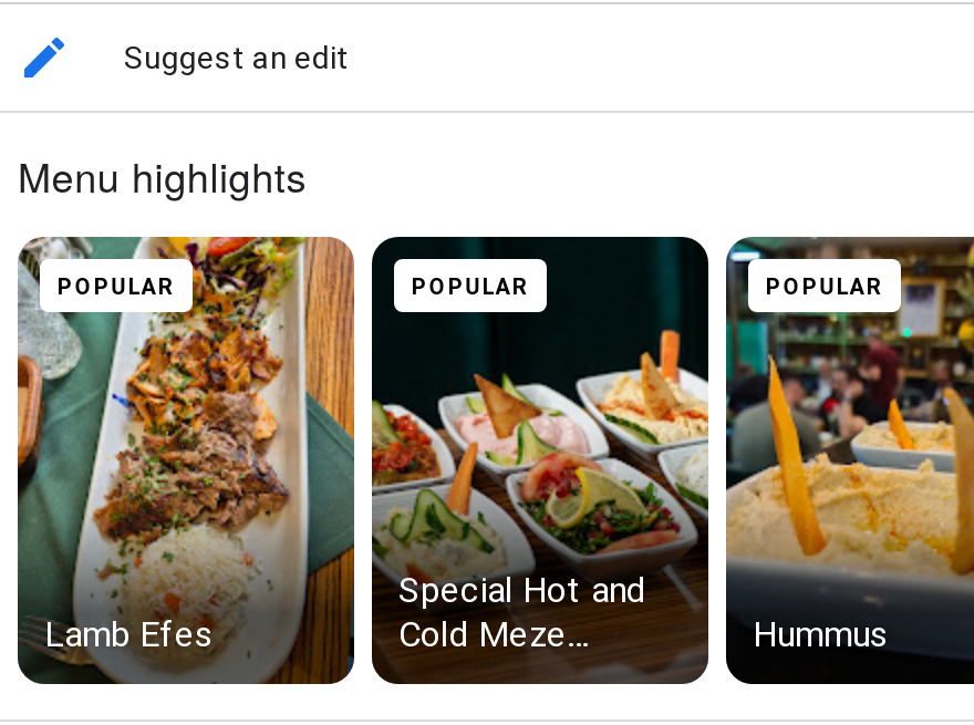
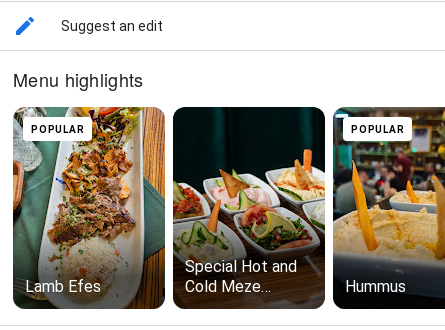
[412,275,530,299] POPULAR -> none

